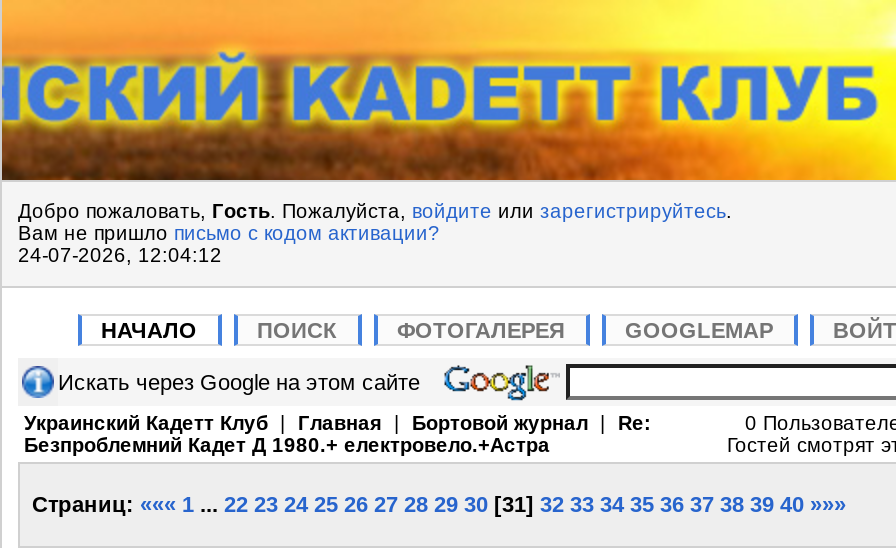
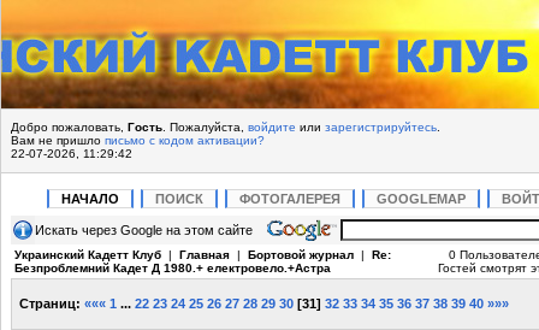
[18,244,222,266] 24-07-2026, 12:04:12 -> [11,147,132,160] 22-07-2026, 11:29:42

